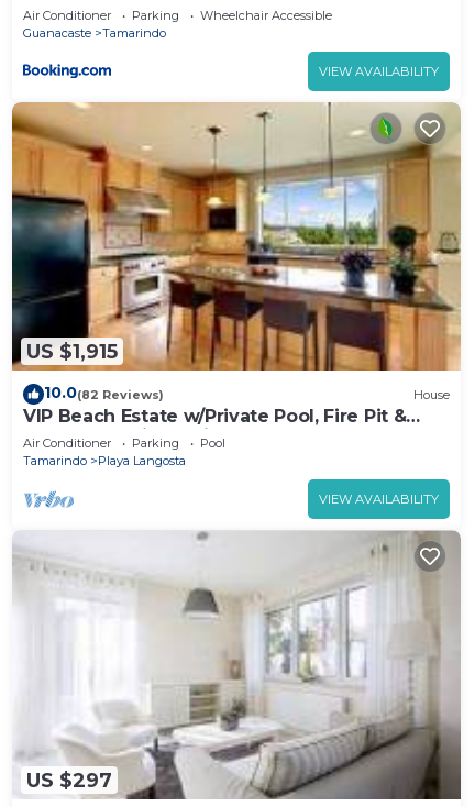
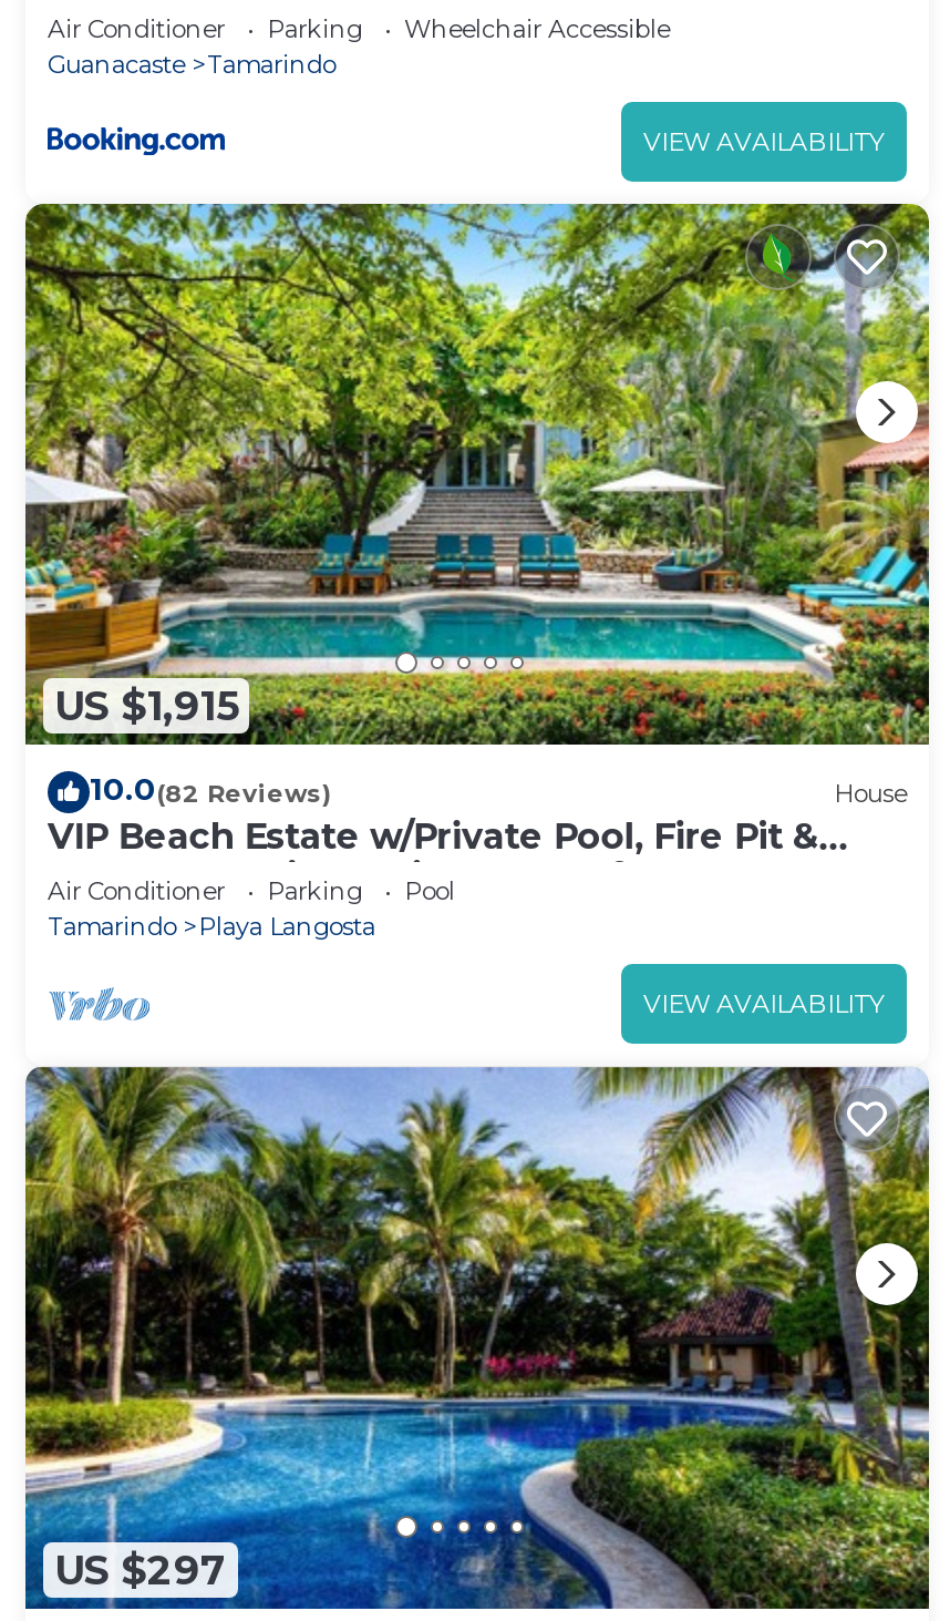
[11,102,461,372] [image] -> [23,202,931,747] [image]
[12,530,461,800] [image] -> [23,1066,929,1611] [image]

